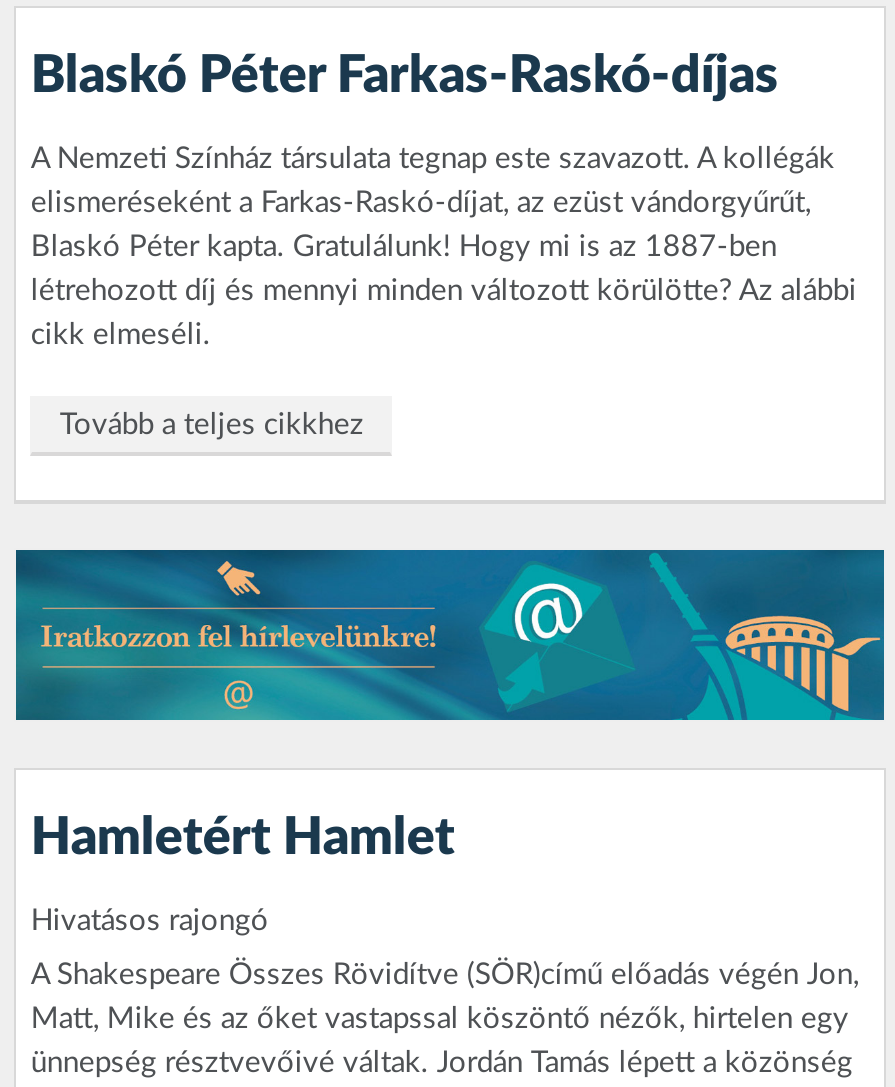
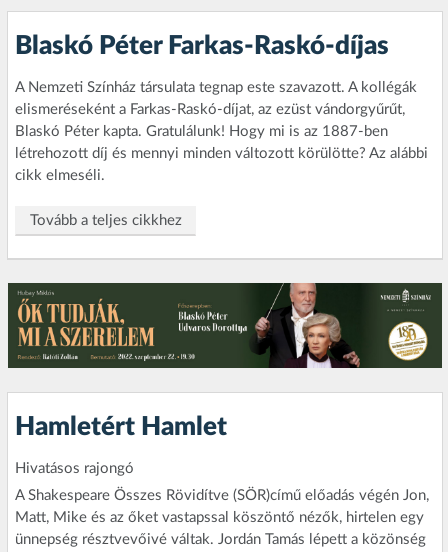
[14,548,886,722] [image] -> [7,282,443,369] [image]

